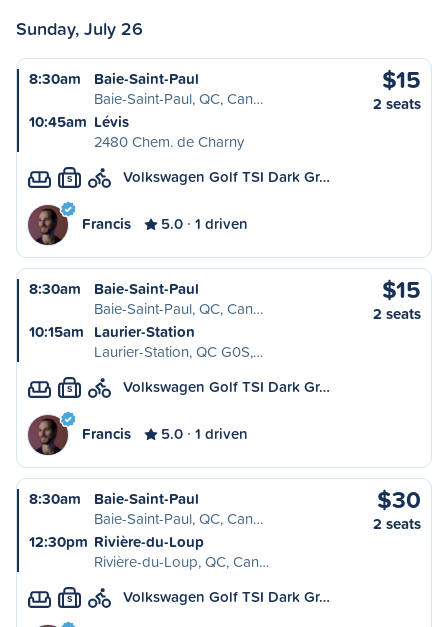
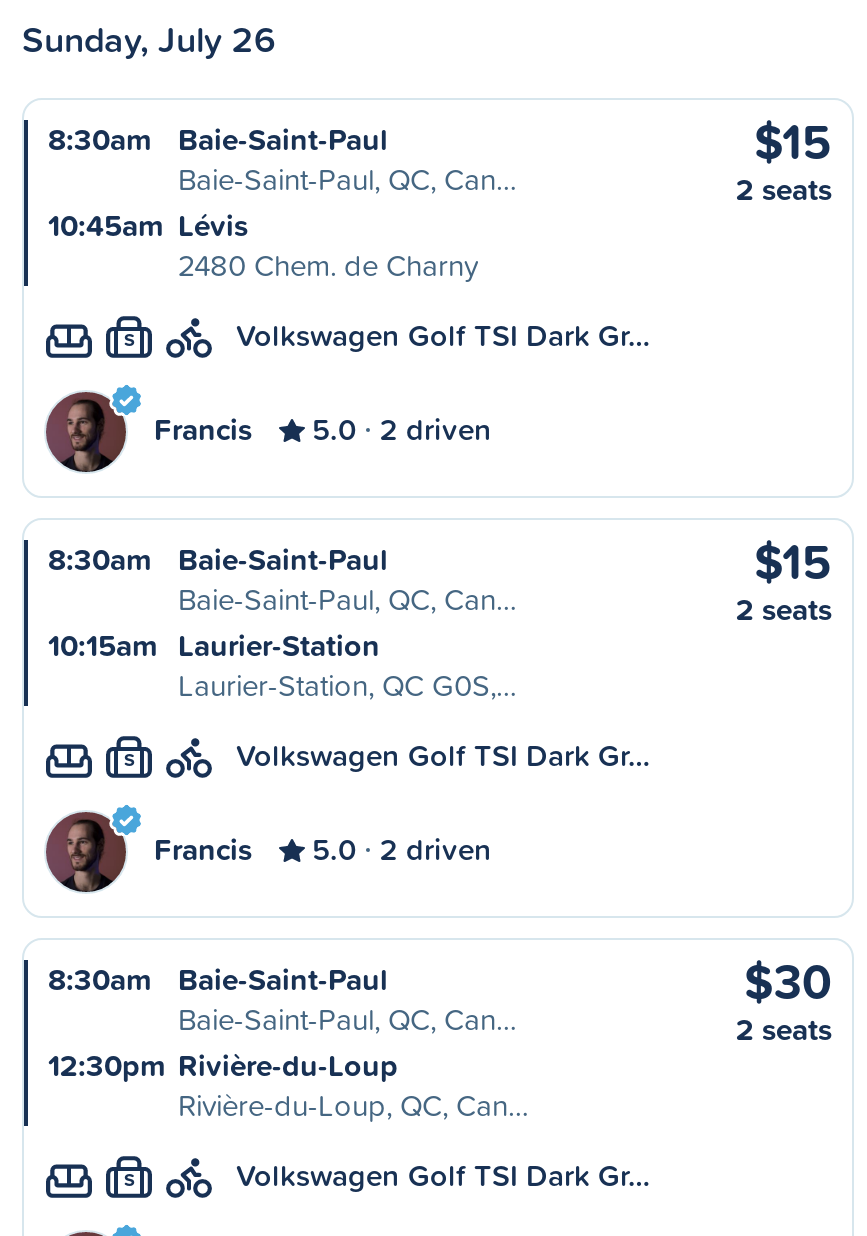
[82,213,248,234] Francis 5.0 1 driven -> [154,408,492,450] Francis 5.0 2 driven
[82,423,248,444] Francis 5.0 1 driven -> [154,828,492,870] Francis 5.0 2 driven

